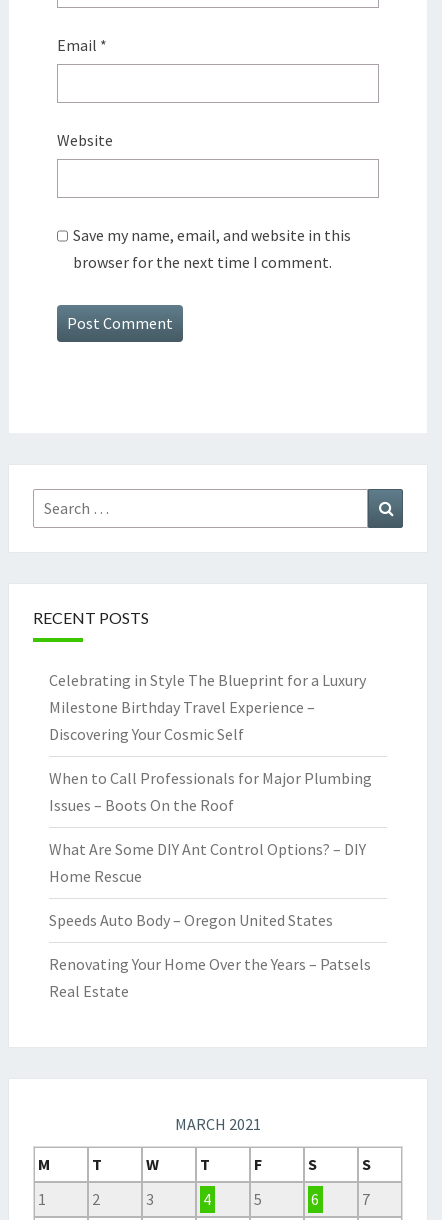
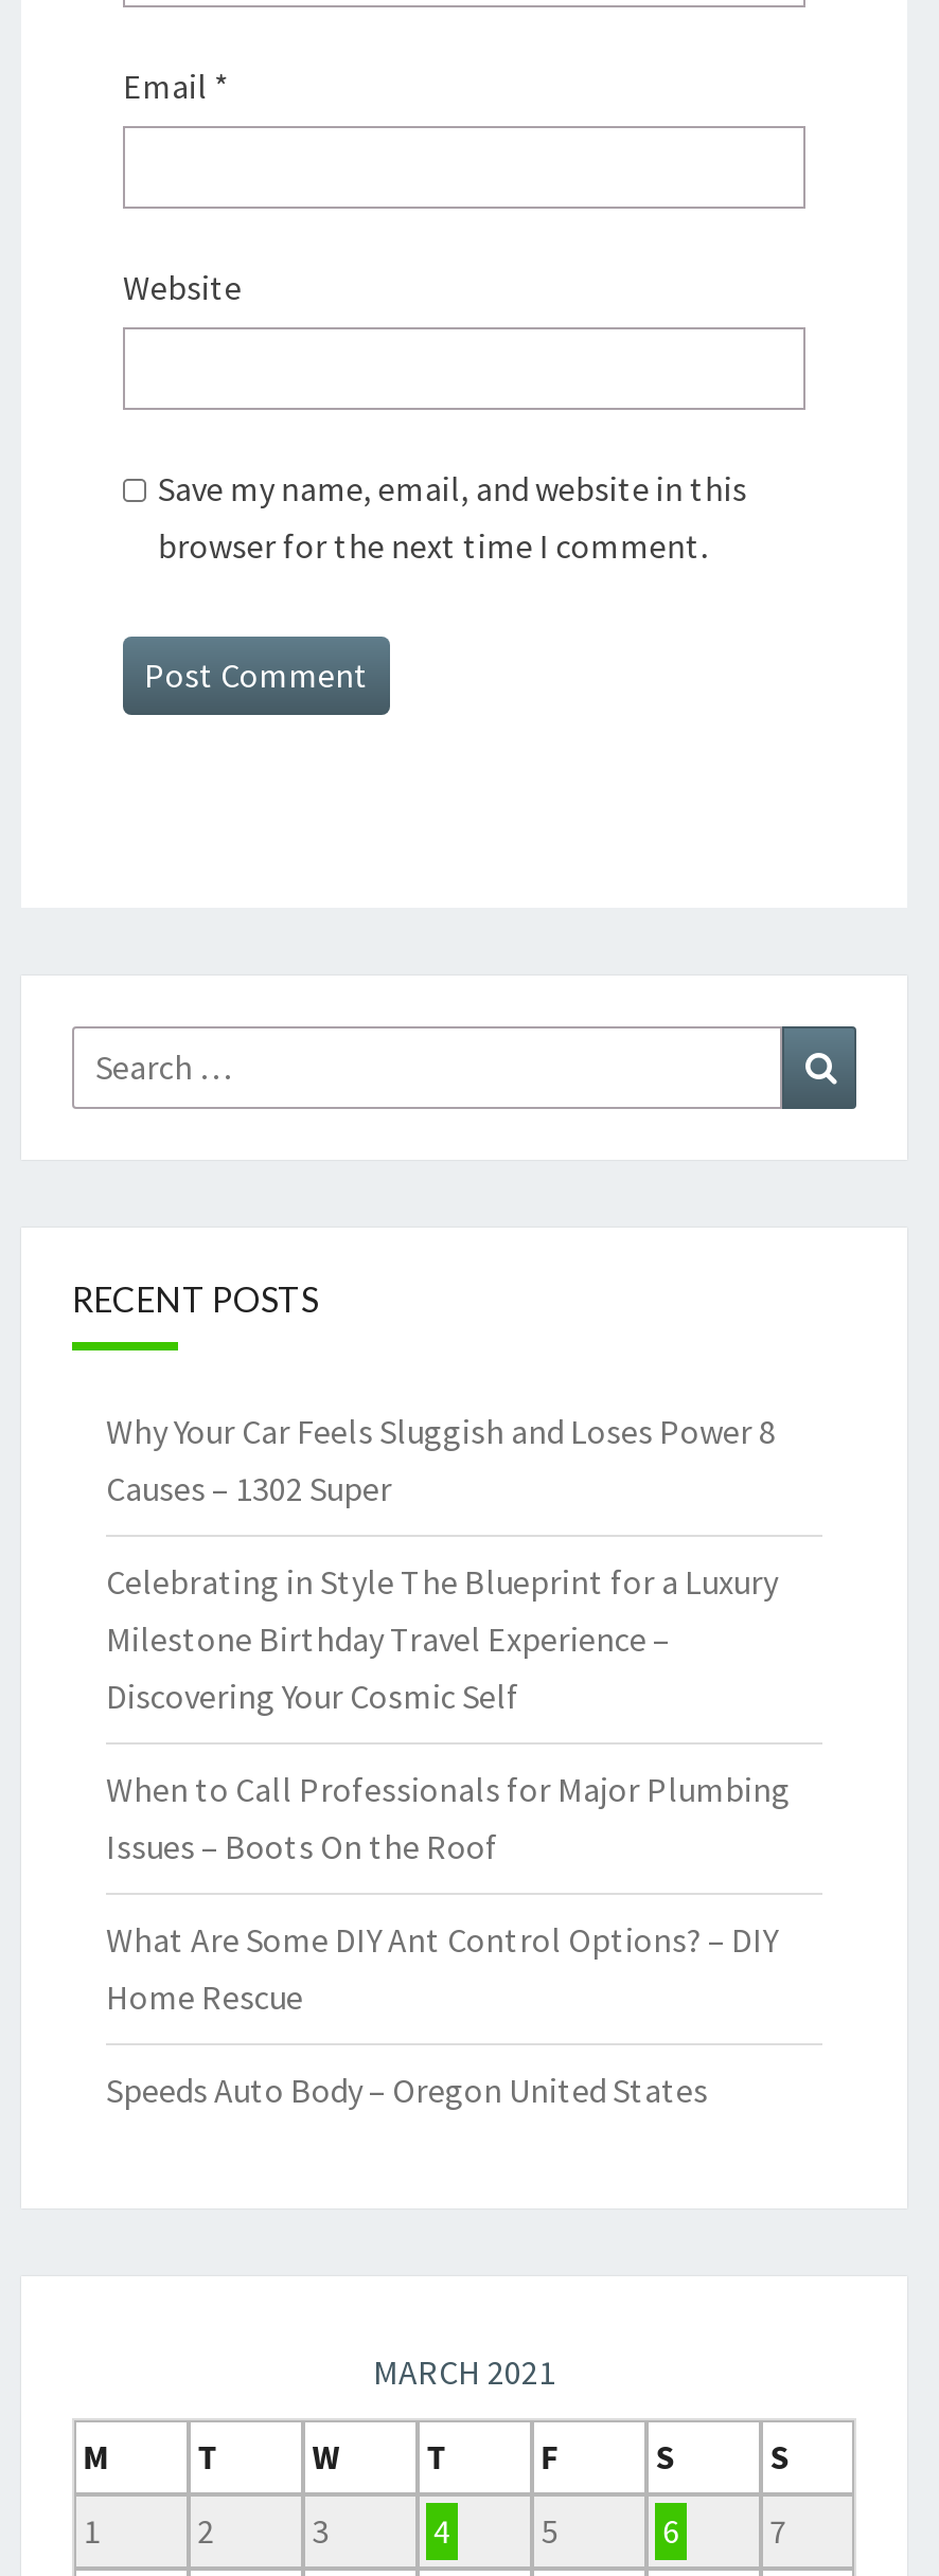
none -> [106,1411,776,1510] Why Your Car Feels Sluggish and Loses Power 8 | Causes – 1302 Super
moved [49,670,372,930] -> [106,1561,791,2112]: Celebrating in Style The Blueprint for a Luxury | Milestone Birthday Travel Experience – | Discovering Your Cosmic Self | When to Call Professionals for Major Plumbing | Issues – Boots On the Roof | What Are Some DIY Ant Control Options? – DIY | Home Rescue | Speeds Auto Body – Oregon United States
[49,954,371,1001] Renovating Your Home Over the Years – Patsels | Real Estate -> none

